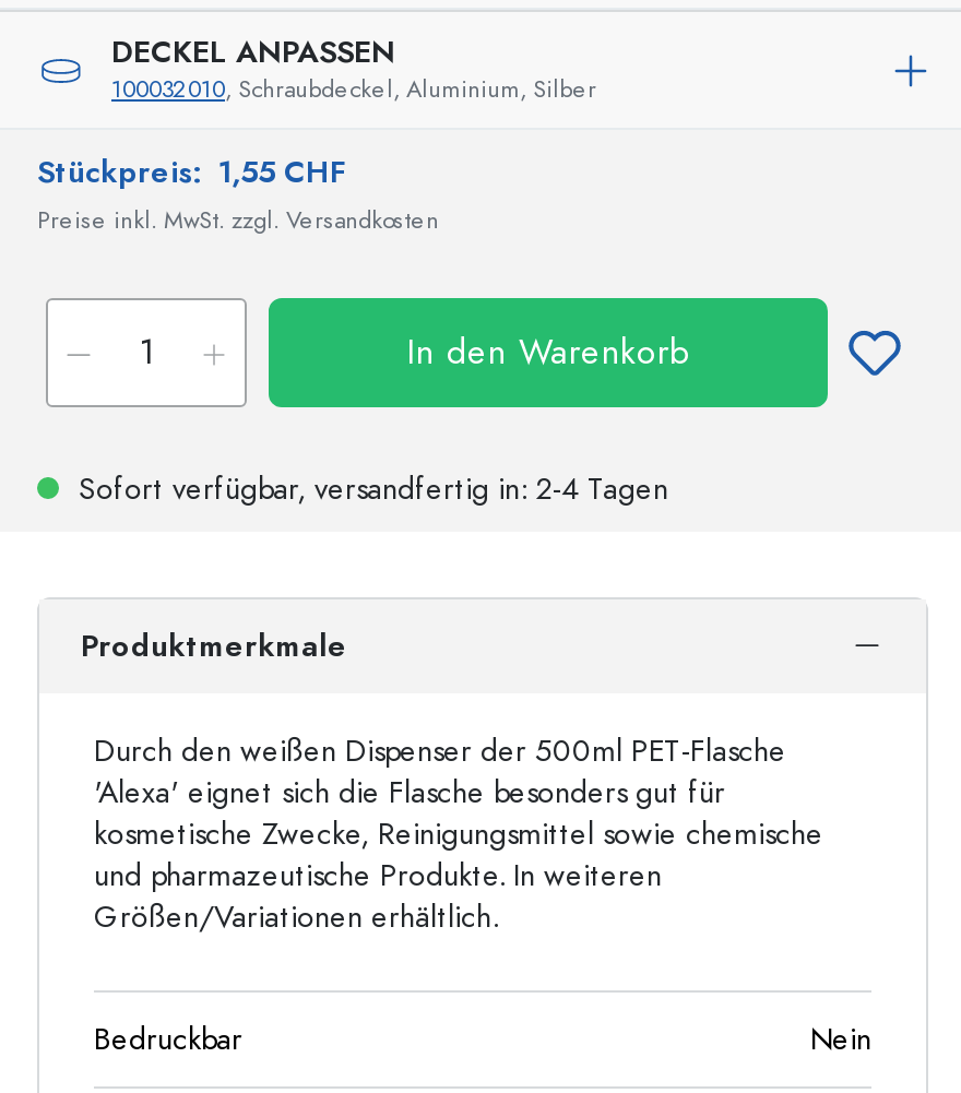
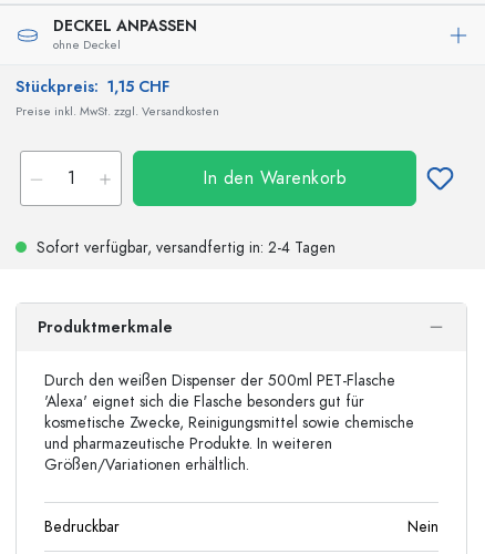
[111,73,596,106] 100032010, Schraubdeckel, Aluminium, Silber -> [53,37,121,53] ohne Deckel
[37,152,345,193] Stückpreis: 1,55 CHF -> [16,76,169,98] Stückpreis: 1,15 CHF

